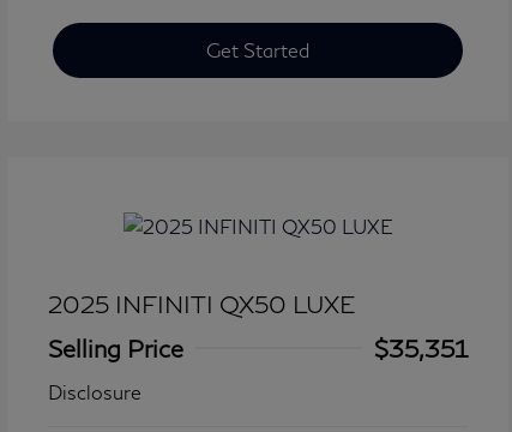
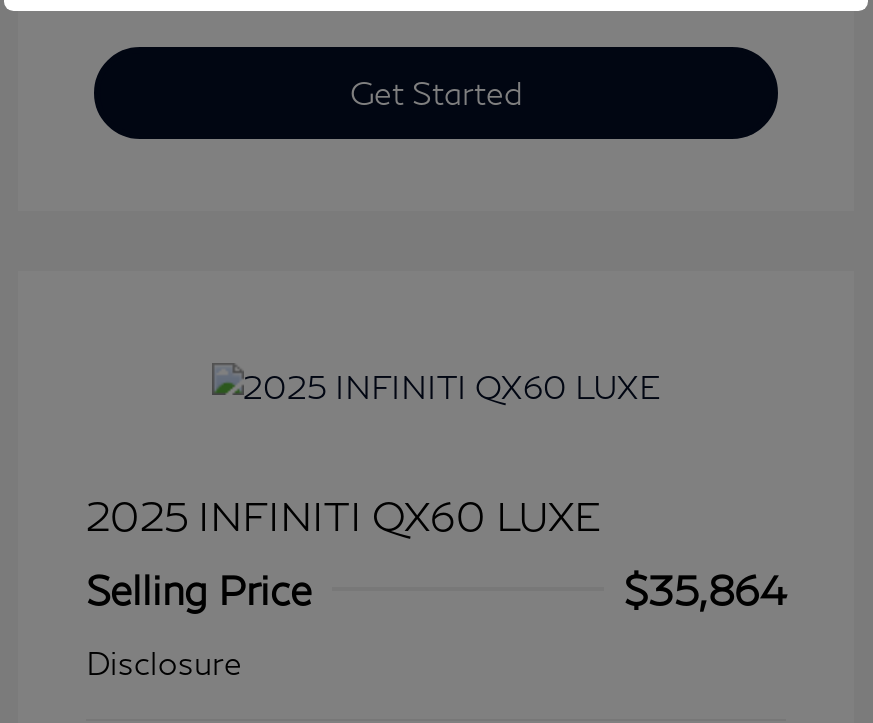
[48,289,355,318] 2025 INFINITI QX50 LUXE -> [86,492,600,540] 2025 INFINITI QX60 LUXE
[374,333,468,362] $35,351 -> [624,566,786,614] $35,864

